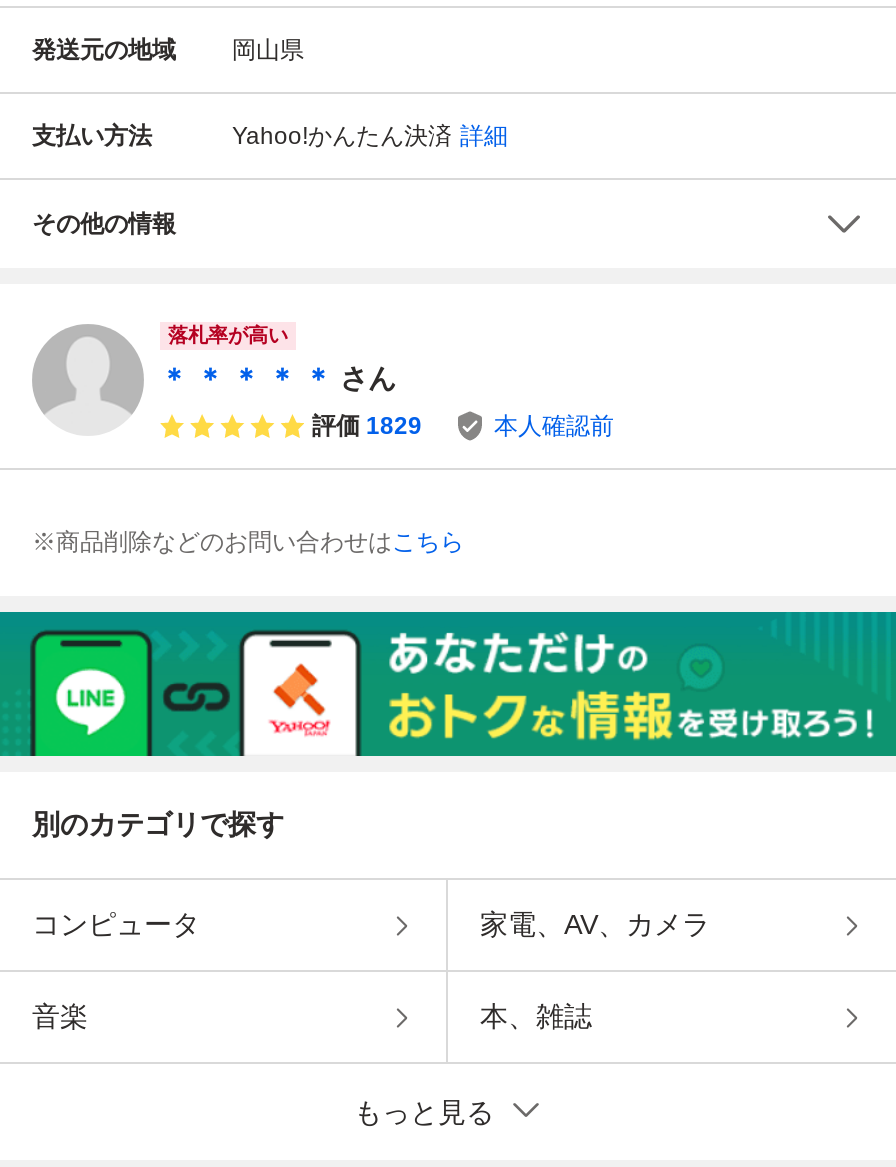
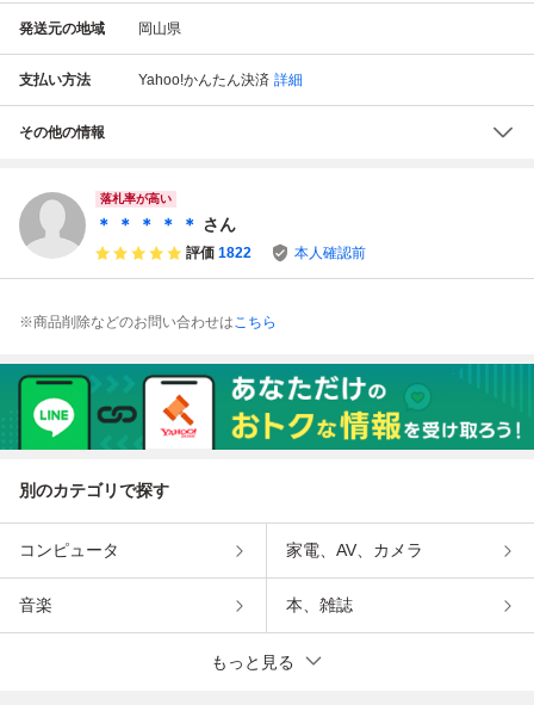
[312,412,422,440] 評価 1829 -> [186,245,252,261] 評価 1822

